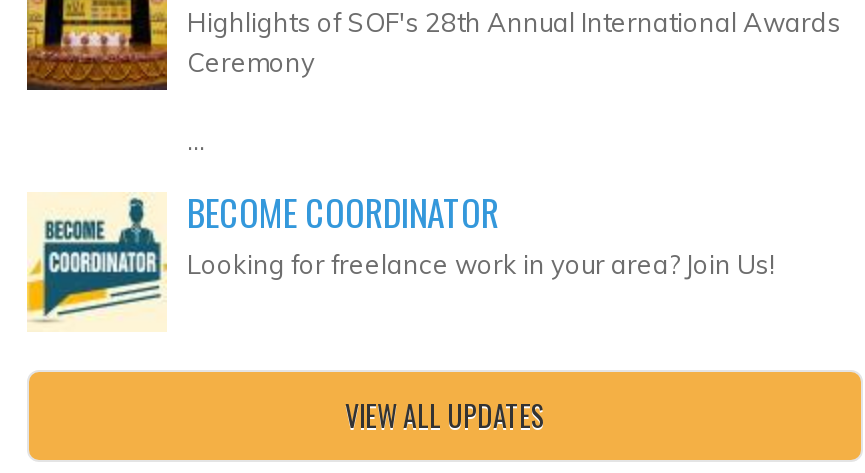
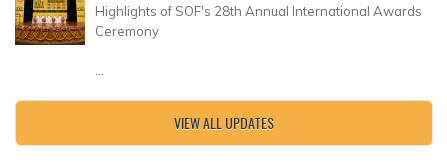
[25,185,775,332] [image] | BECOME COORDINATOR | Looking for freelance work in your area? Join Us! -> none

